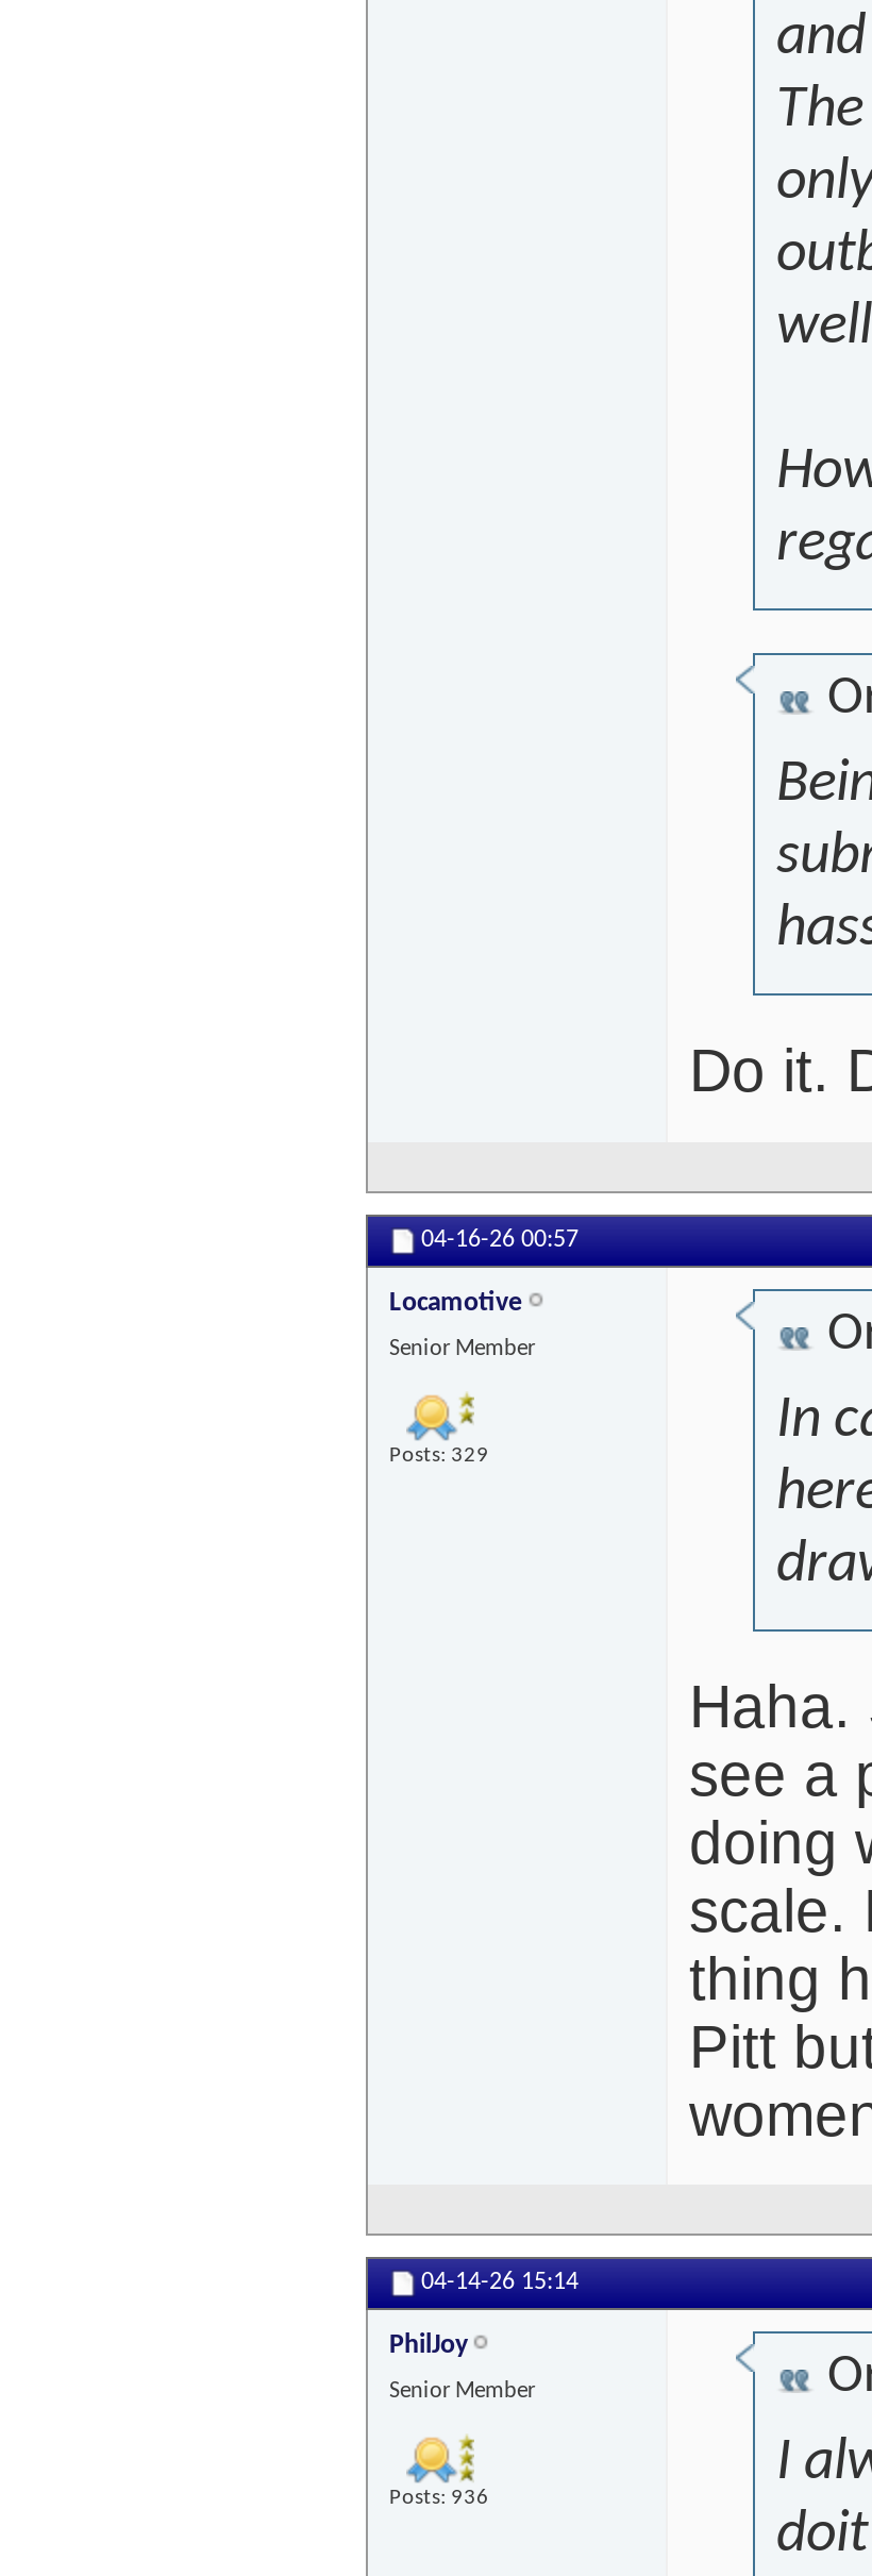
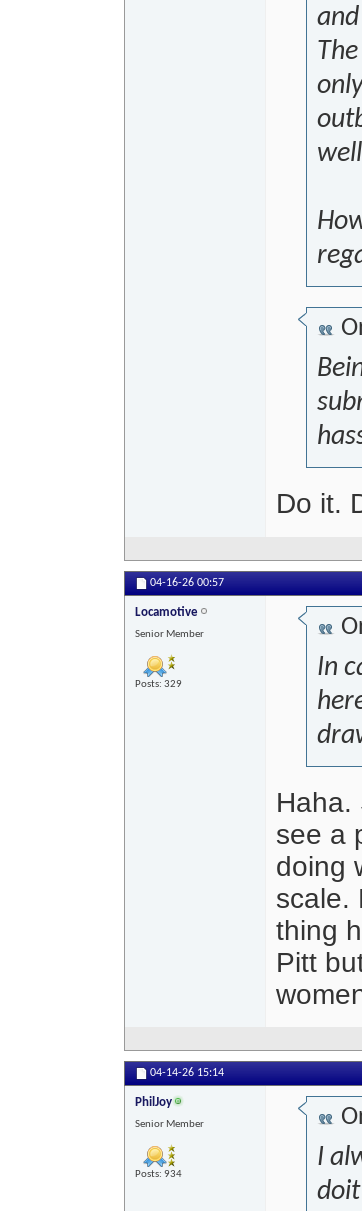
[389,2488,489,2511] Posts: 936 -> [135,1169,182,1180] Posts: 934

